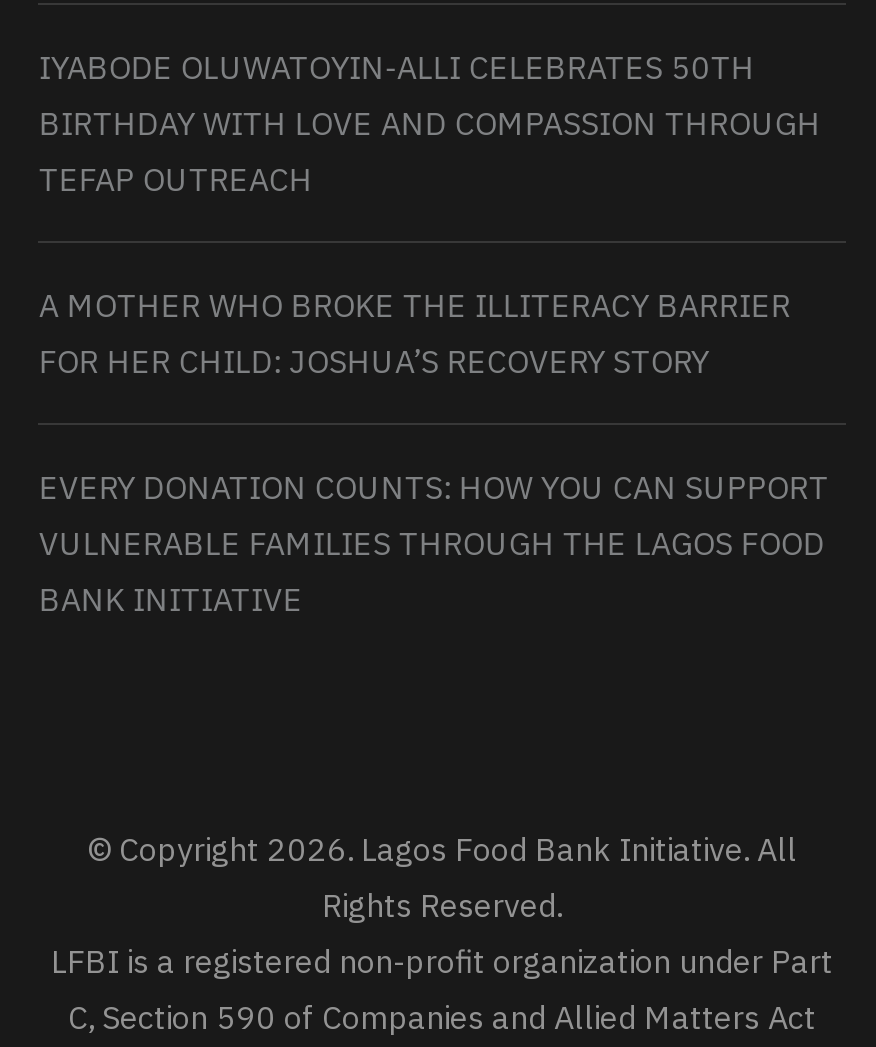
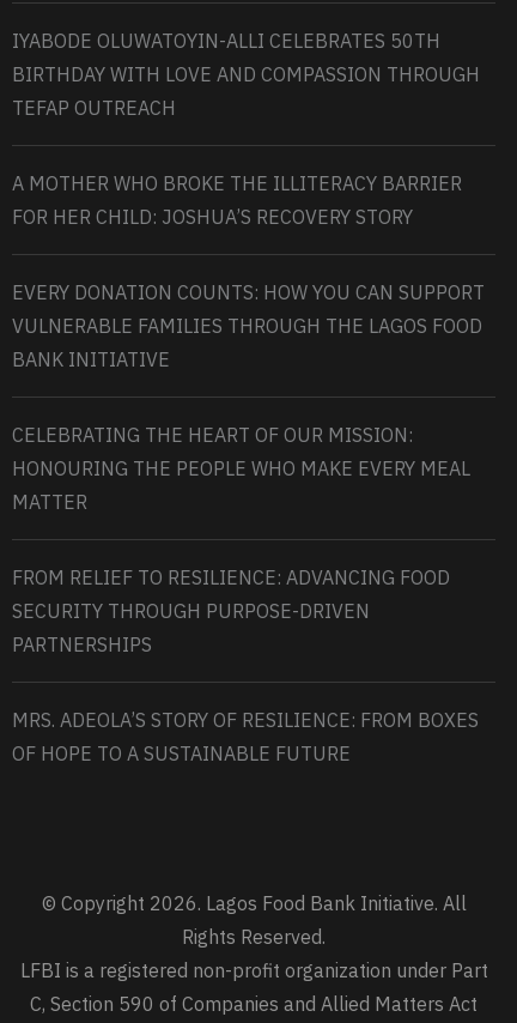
none -> [12,423,479,766] CELEBRATING THE HEART OF OUR MISSION: | HONOURING THE PEOPLE WHO MAKE EVERY MEAL | MATTER | FROM RELIEF TO RESILIENCE: ADVANCING FOOD | SECURITY THROUGH PURPOSE-DRIVEN | PARTNERSHIPS | MRS. ADEOLA’S STORY OF RESILIENCE: FROM BOXES | OF HOPE TO A SUSTAINABLE FUTURE

